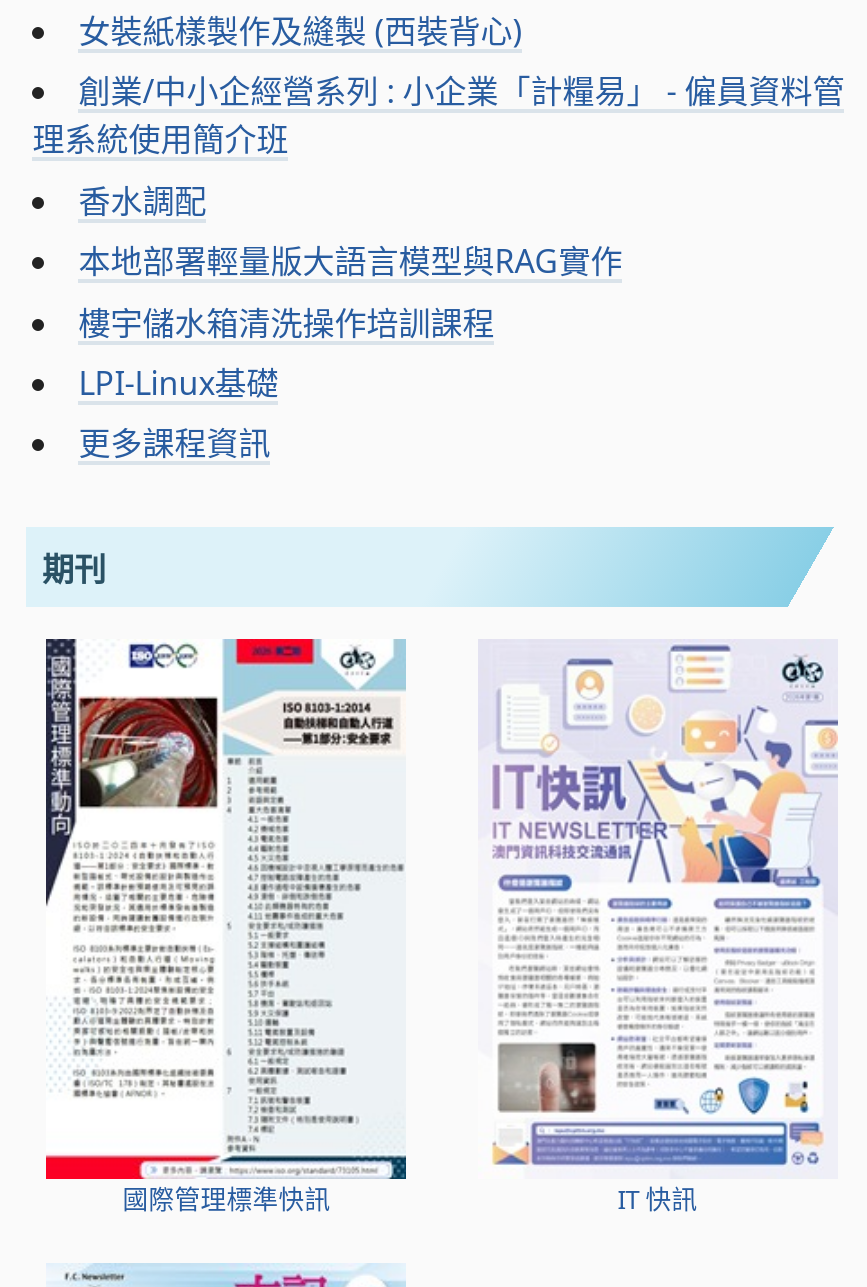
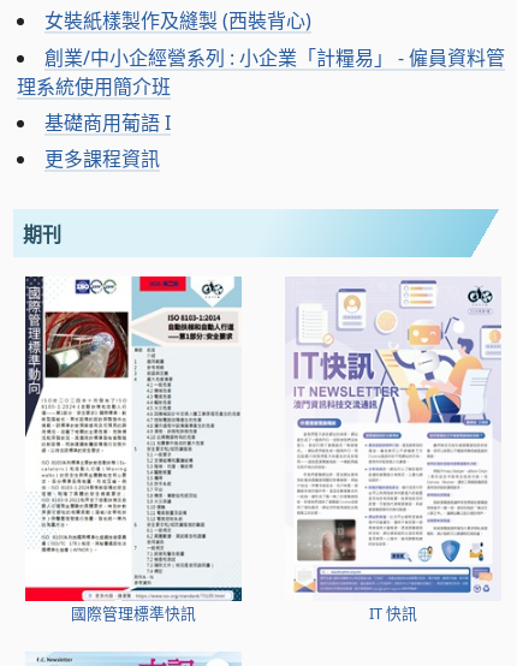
[78,179,622,405] 香水調配 | 本地部署輕量版大語言模型與RAG實作 | 樓宇儲水箱清洗操作培訓課程 | LPI-Linux基礎 -> [45,109,171,136] 基礎商用葡語 I

